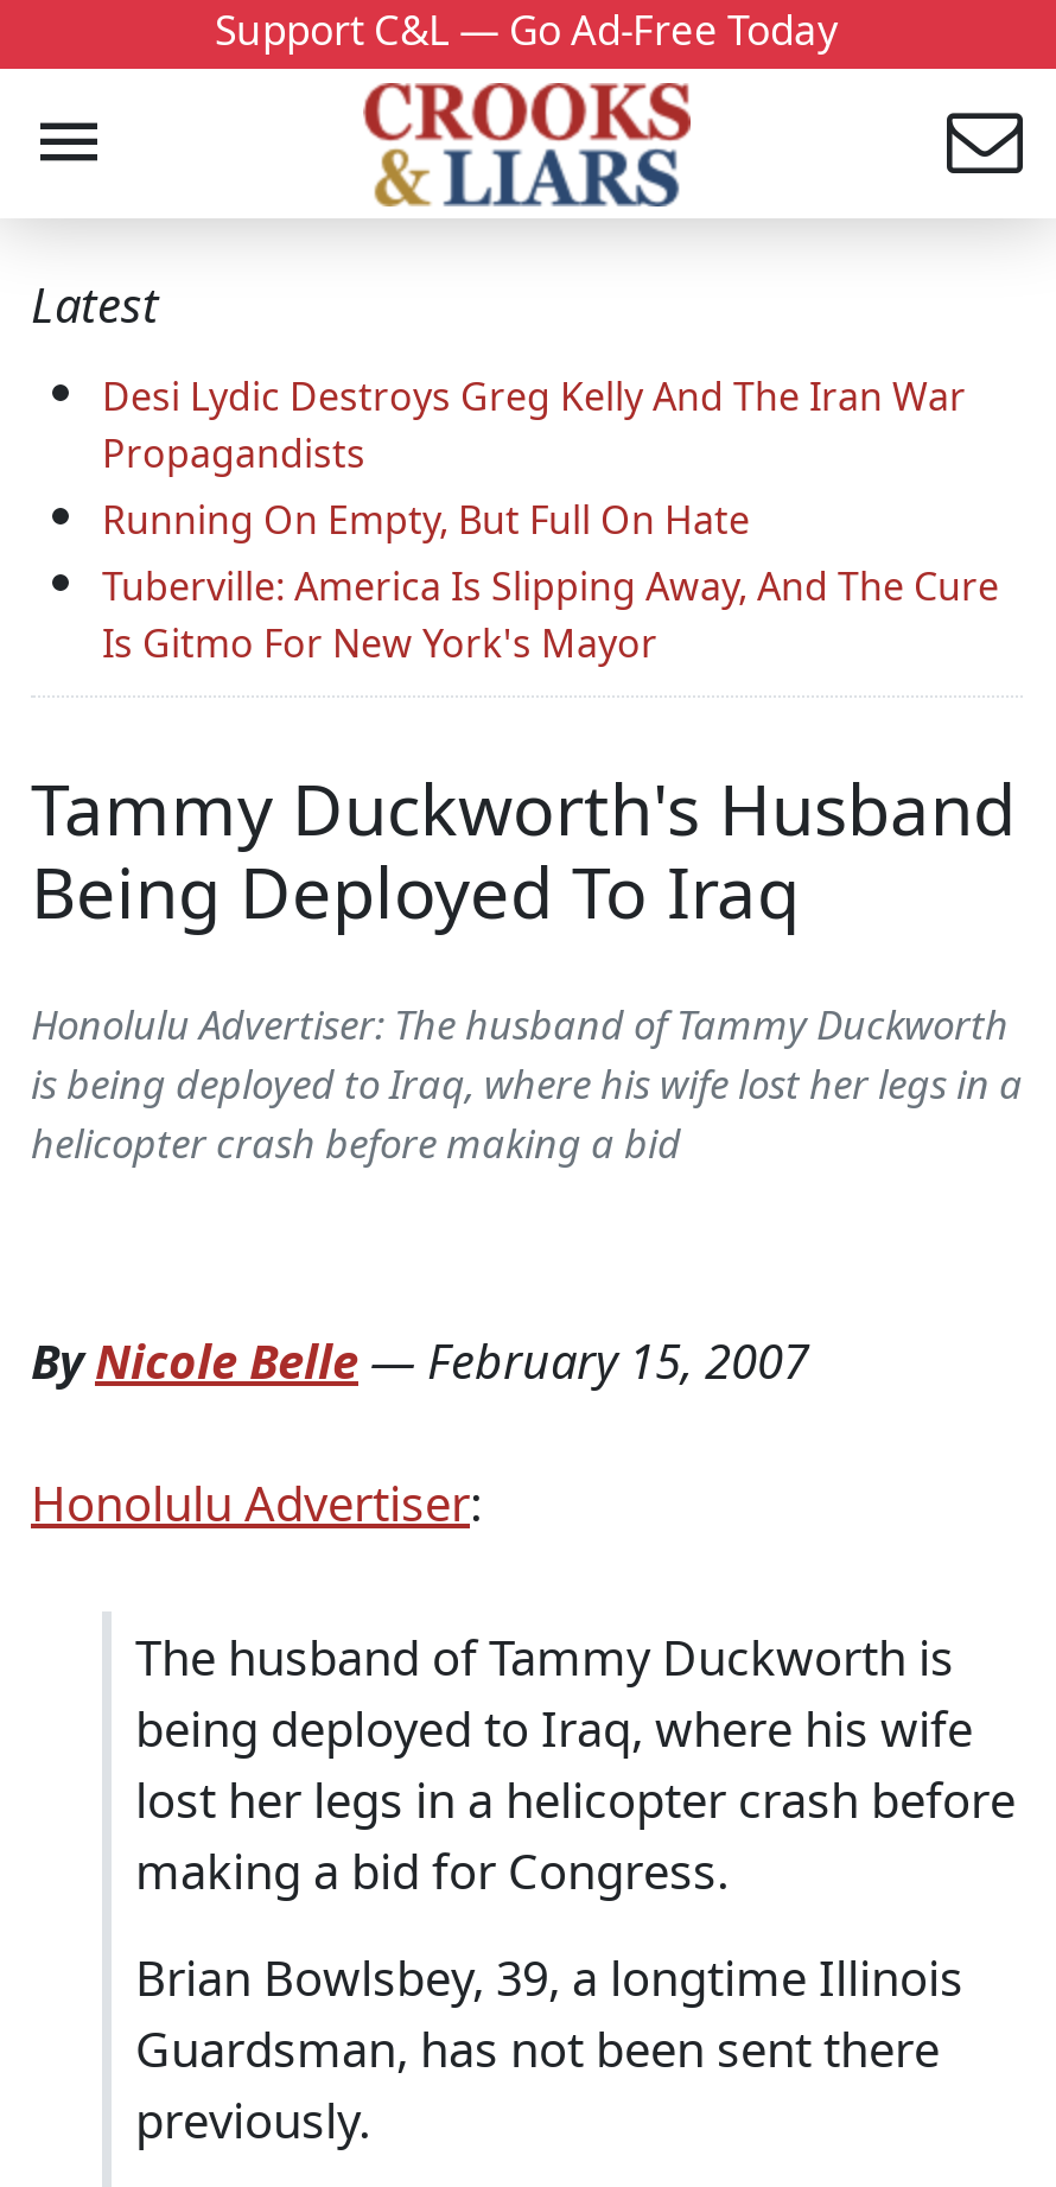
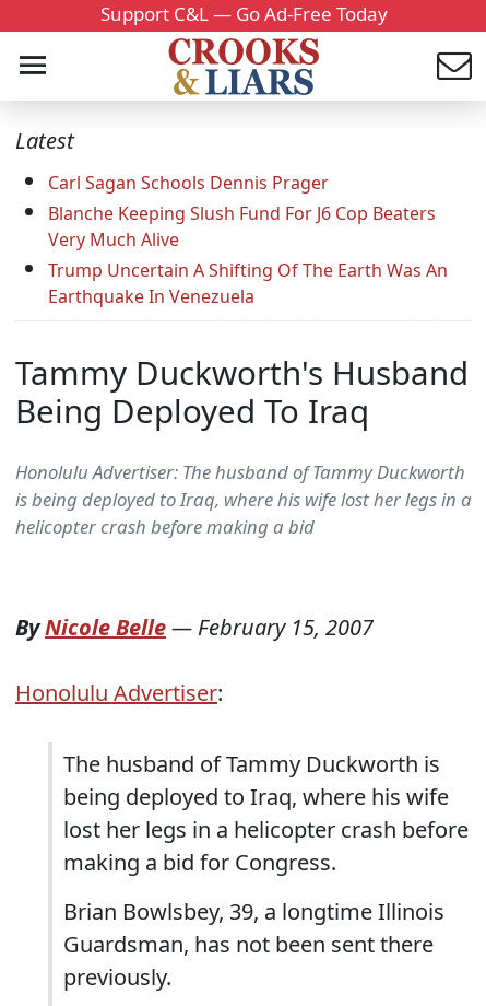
[102,371,999,670] Desi Lydic Destroys Greg Kelly And The Iran War | Propagandists | Running On Empty, But Full On Hate | Tuberville: America Is Slipping Away, And The Cure | Is Gitmo For New York's Mayor -> [48,171,448,309] Carl Sagan Schools Dennis Prager | Blanche Keeping Slush Fund For J6 Cop Beaters | Very Much Alive | Trump Uncertain A Shifting Of The Earth Was An | Earthquake In Venezuela

